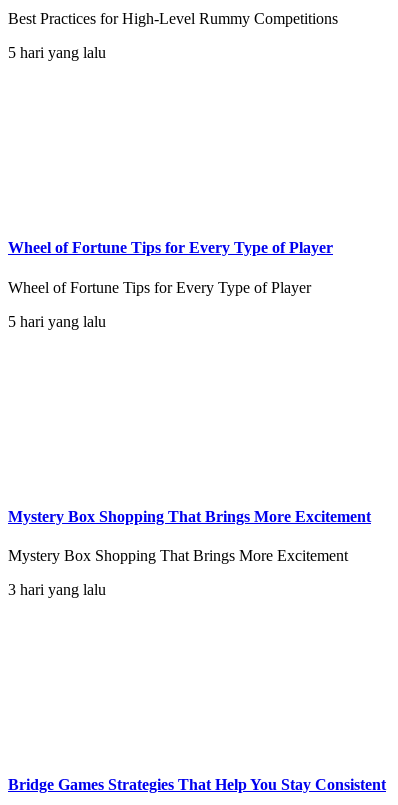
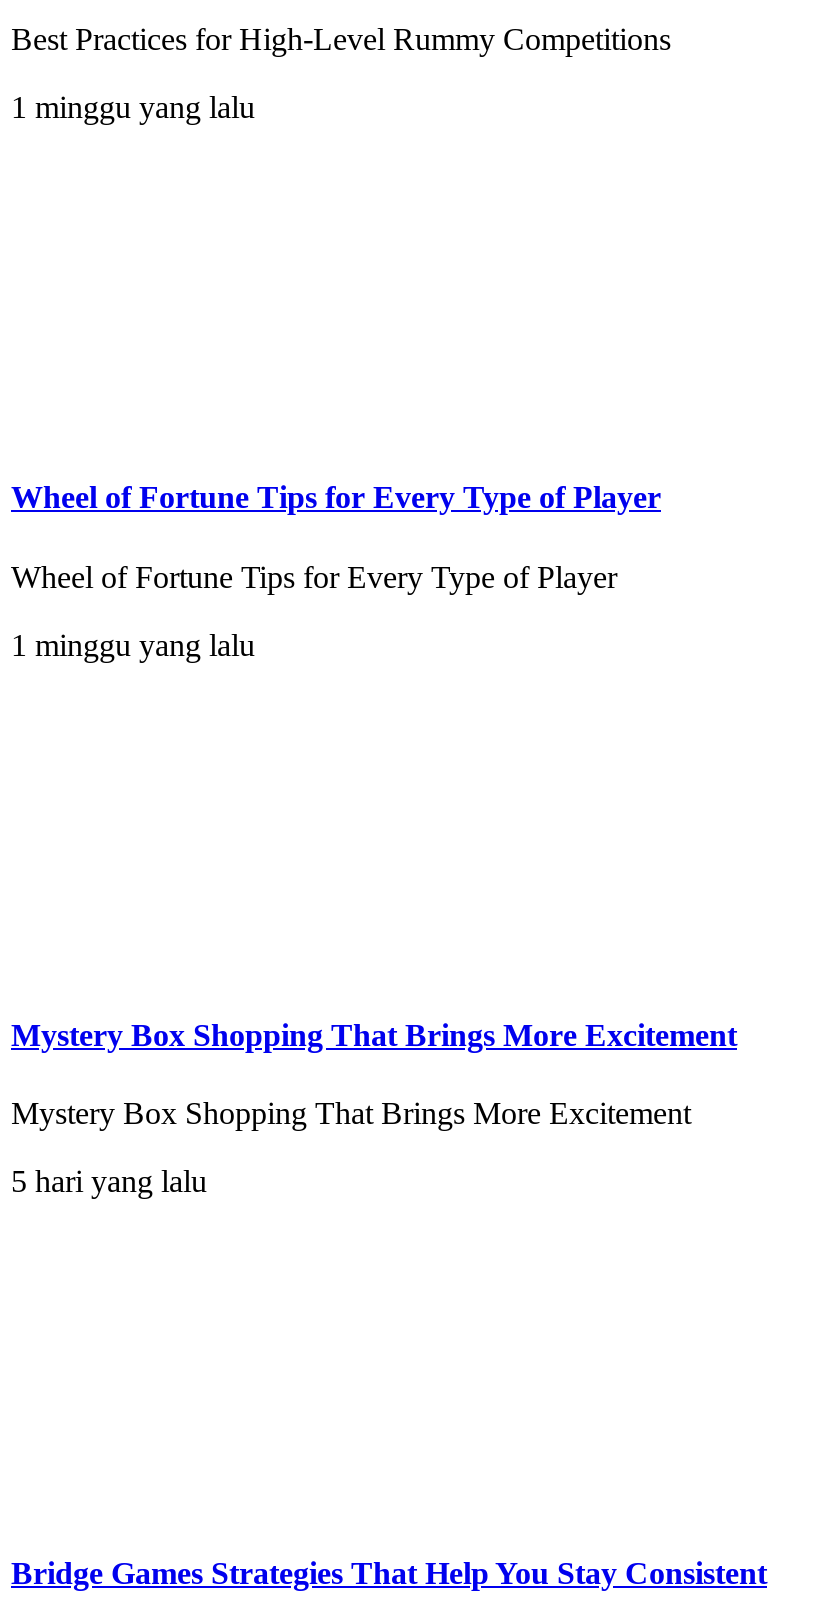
[8,44,106,61] 5 hari yang lalu -> [11,90,255,124] 1 minggu yang lalu
[8,312,106,329] 5 hari yang lalu -> [11,627,255,661] 1 minggu yang lalu
[8,581,106,598] 3 hari yang lalu -> [11,1164,207,1198] 5 hari yang lalu

